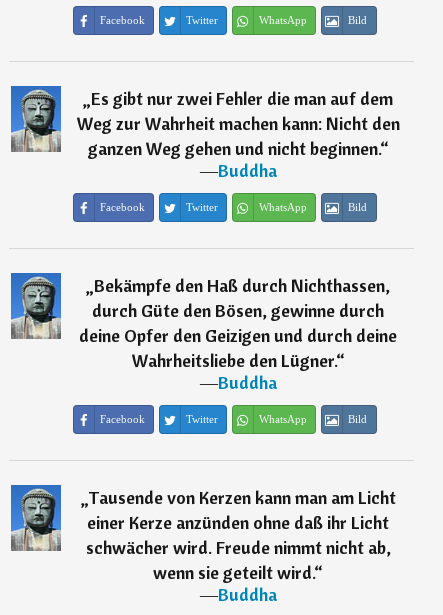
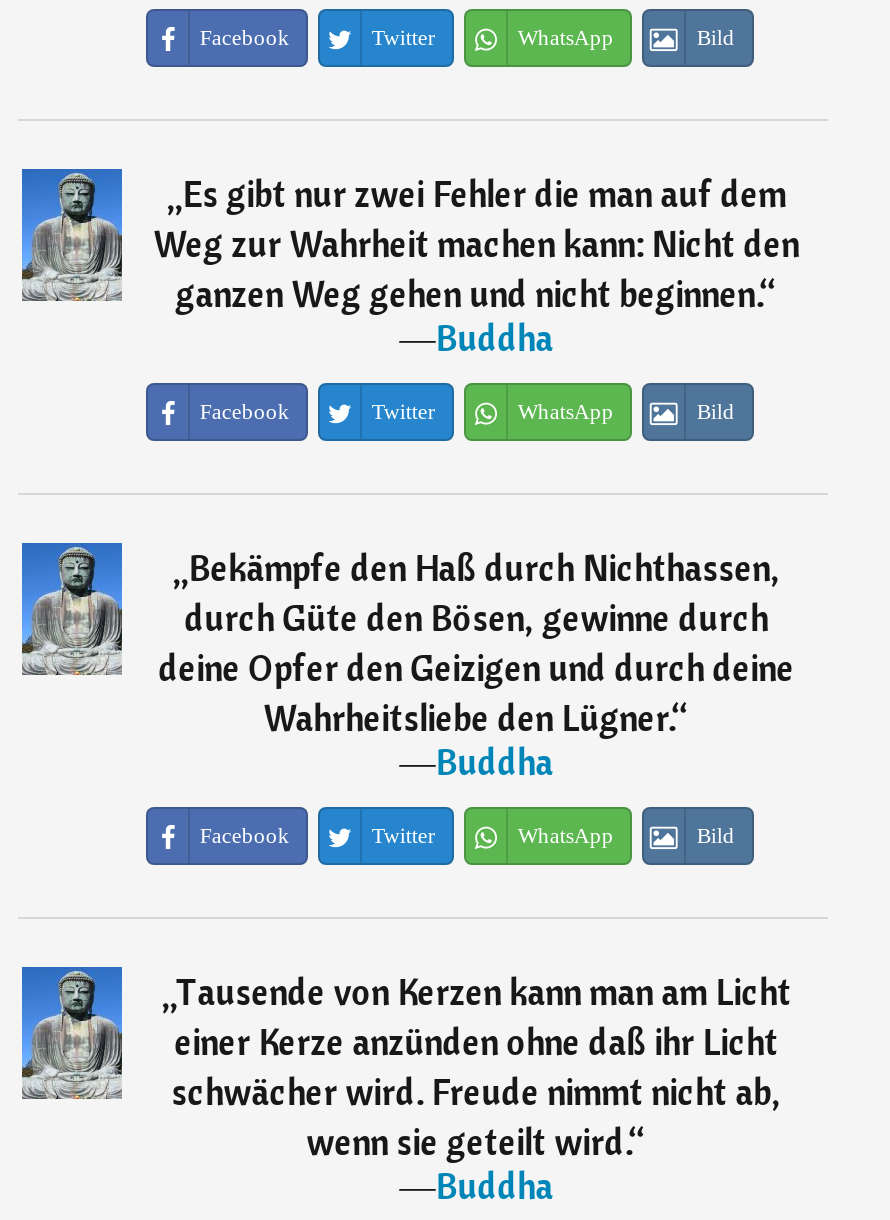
[11,87,62,152] [image] -> [22,175,124,299] [image]
[11,274,62,339] [image] -> [22,549,124,673] [image]
[11,486,62,551] [image] -> [22,973,124,1097] [image]

